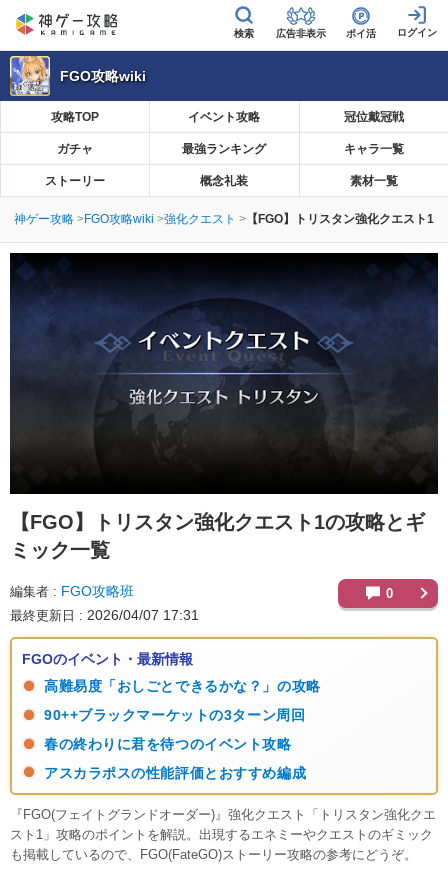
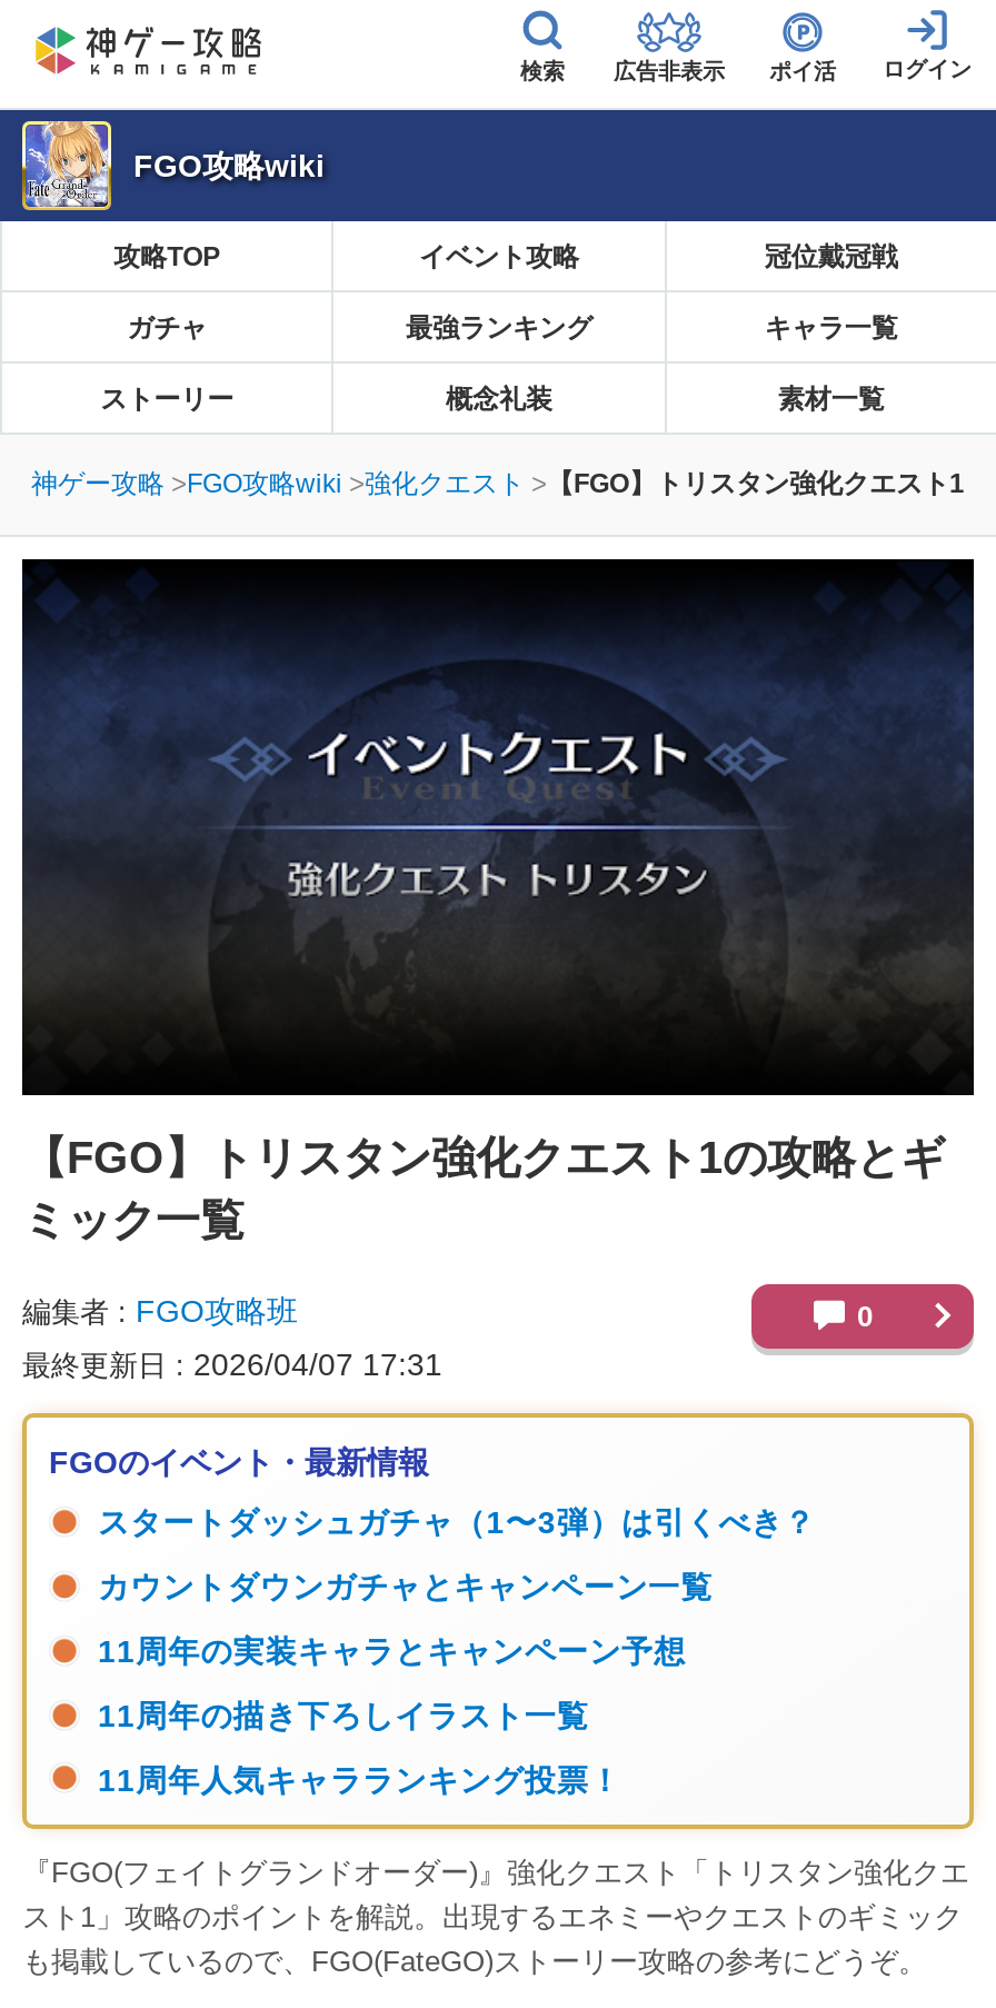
[44,678,321,781] 高難易度「おしごとできるかな？」の攻略 | 90++ブラックマーケットの3ターン周回 | 春の終わりに君を待つのイベント攻略 | アスカラポスの性能評価とおすすめ編成 -> [98,1504,816,1797] スタートダッシュガチャ（1〜3弾）は引くべき？ | カウントダウンガチャとキャンペーン一覧 | 11周年の実装キャラとキャンペーン予想 | 11周年の描き下ろしイラスト一覧 | 11周年人気キャラランキング投票！

